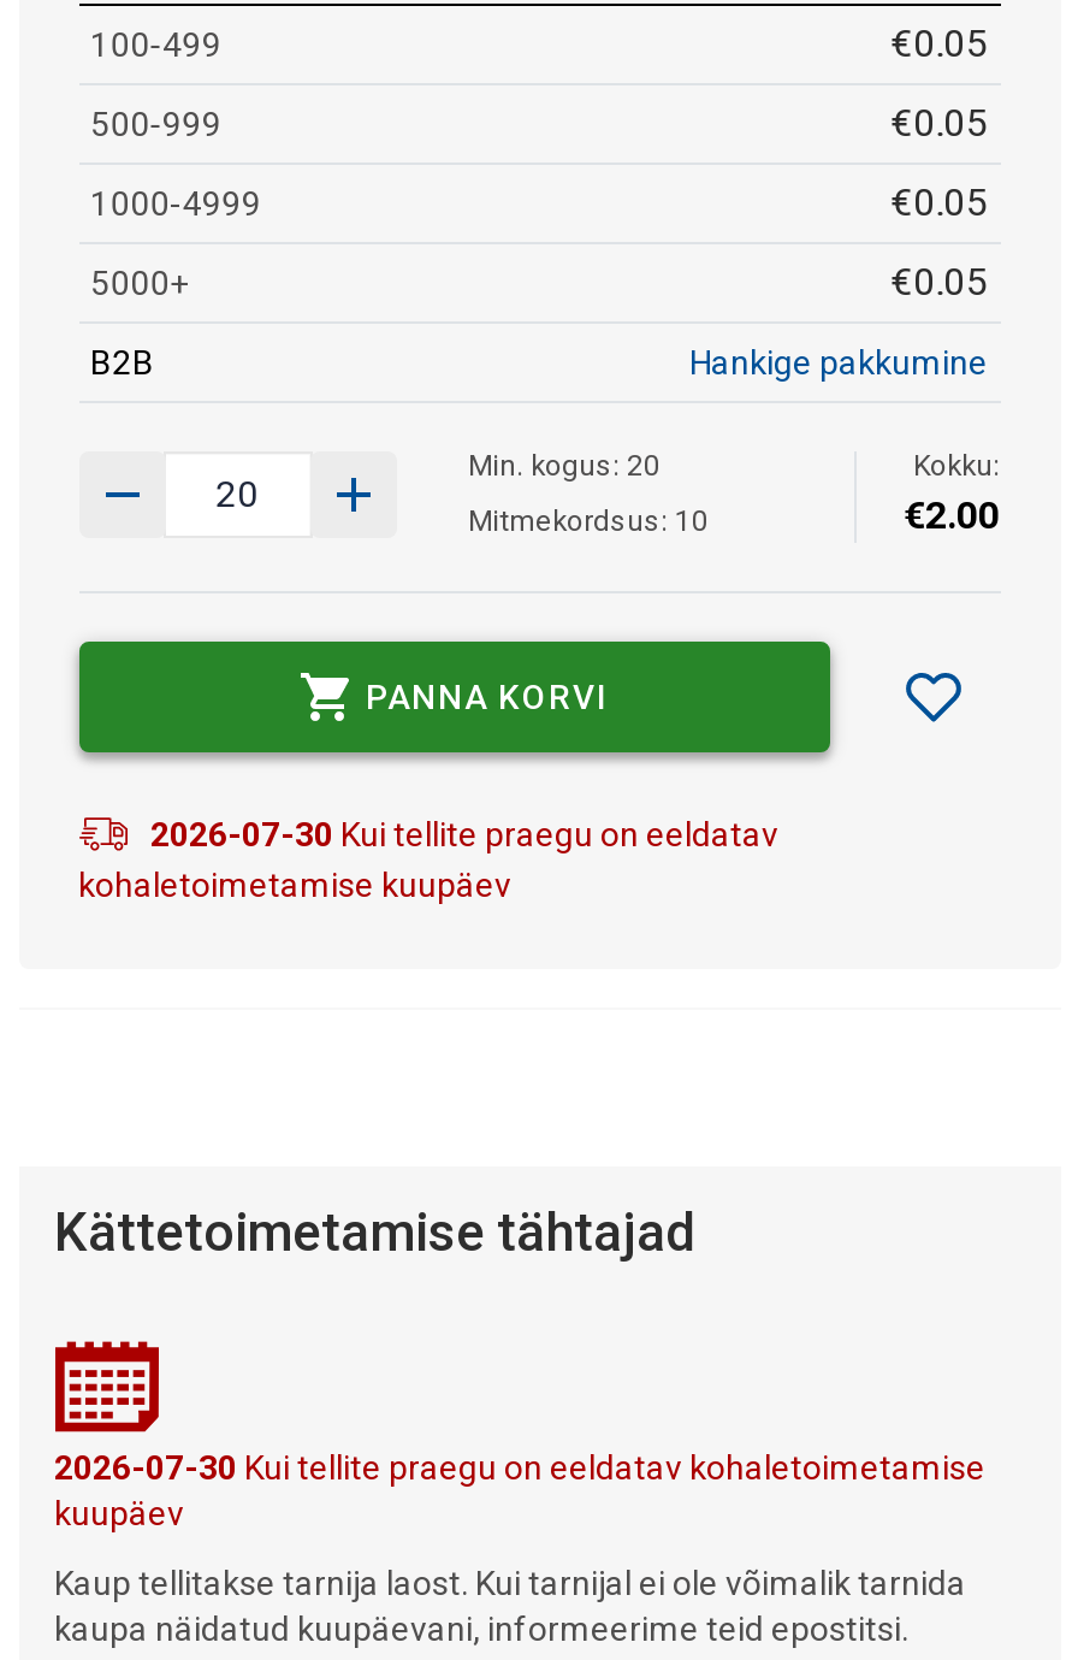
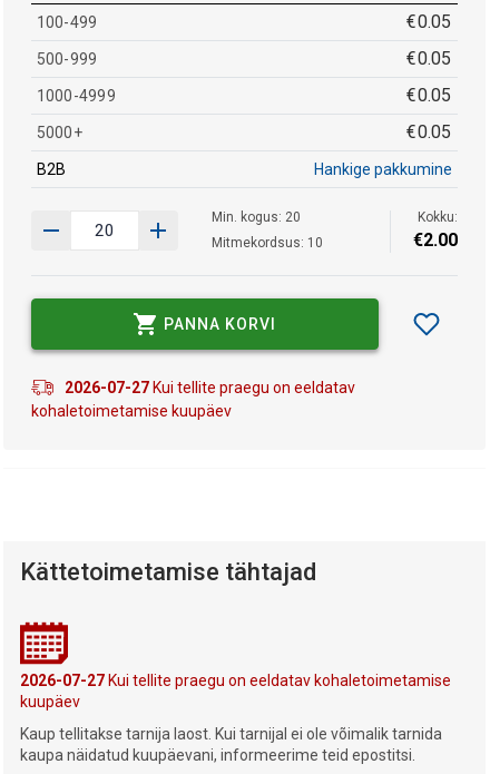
[150,815,778,854] 2026-07-30 Kui tellite praegu on eeldatav -> [64,379,355,397] 2026-07-27 Kui tellite praegu on eeldatav
[54,1447,985,1485] 2026-07-30 Kui tellite praegu on eeldatav kohaletoimetamise -> [19,671,450,689] 2026-07-27 Kui tellite praegu on eeldatav kohaletoimetamise

